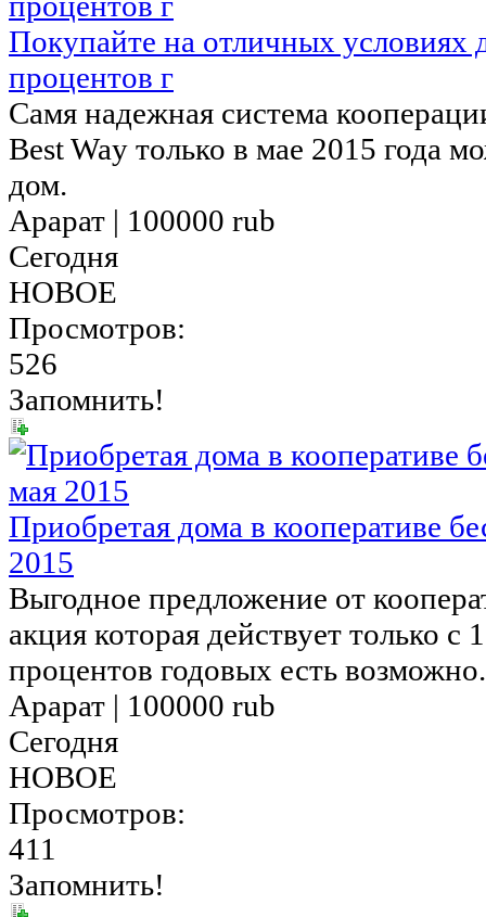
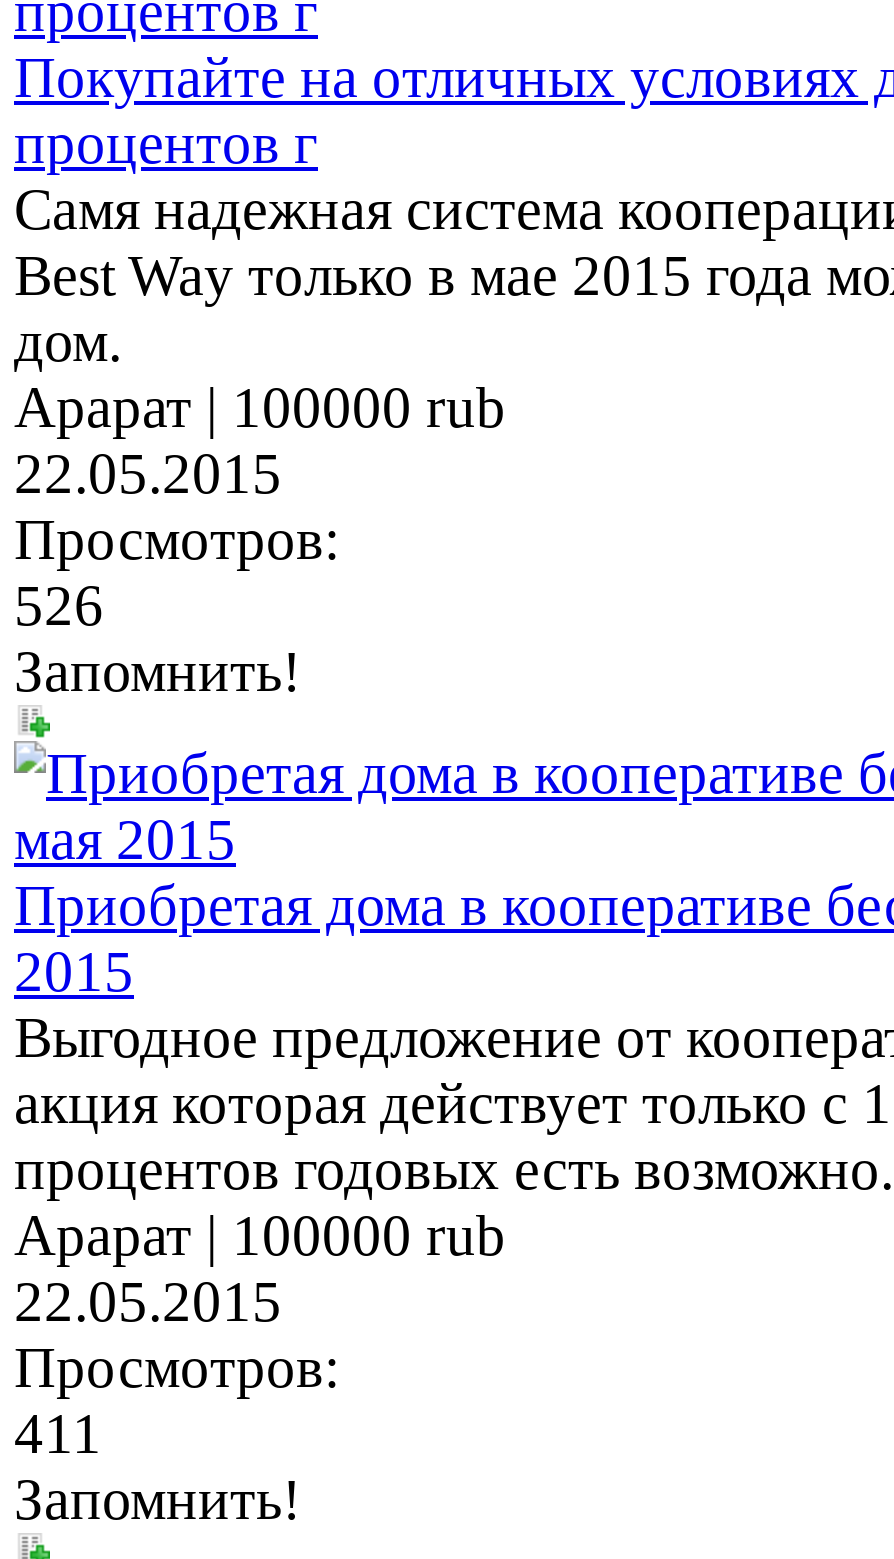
[9,239,118,309] Сегодня | НОВОЕ -> [14,441,282,505] 22.05.2015
[9,724,118,794] Сегодня | НОВОЕ -> [14,1269,282,1333] 22.05.2015

